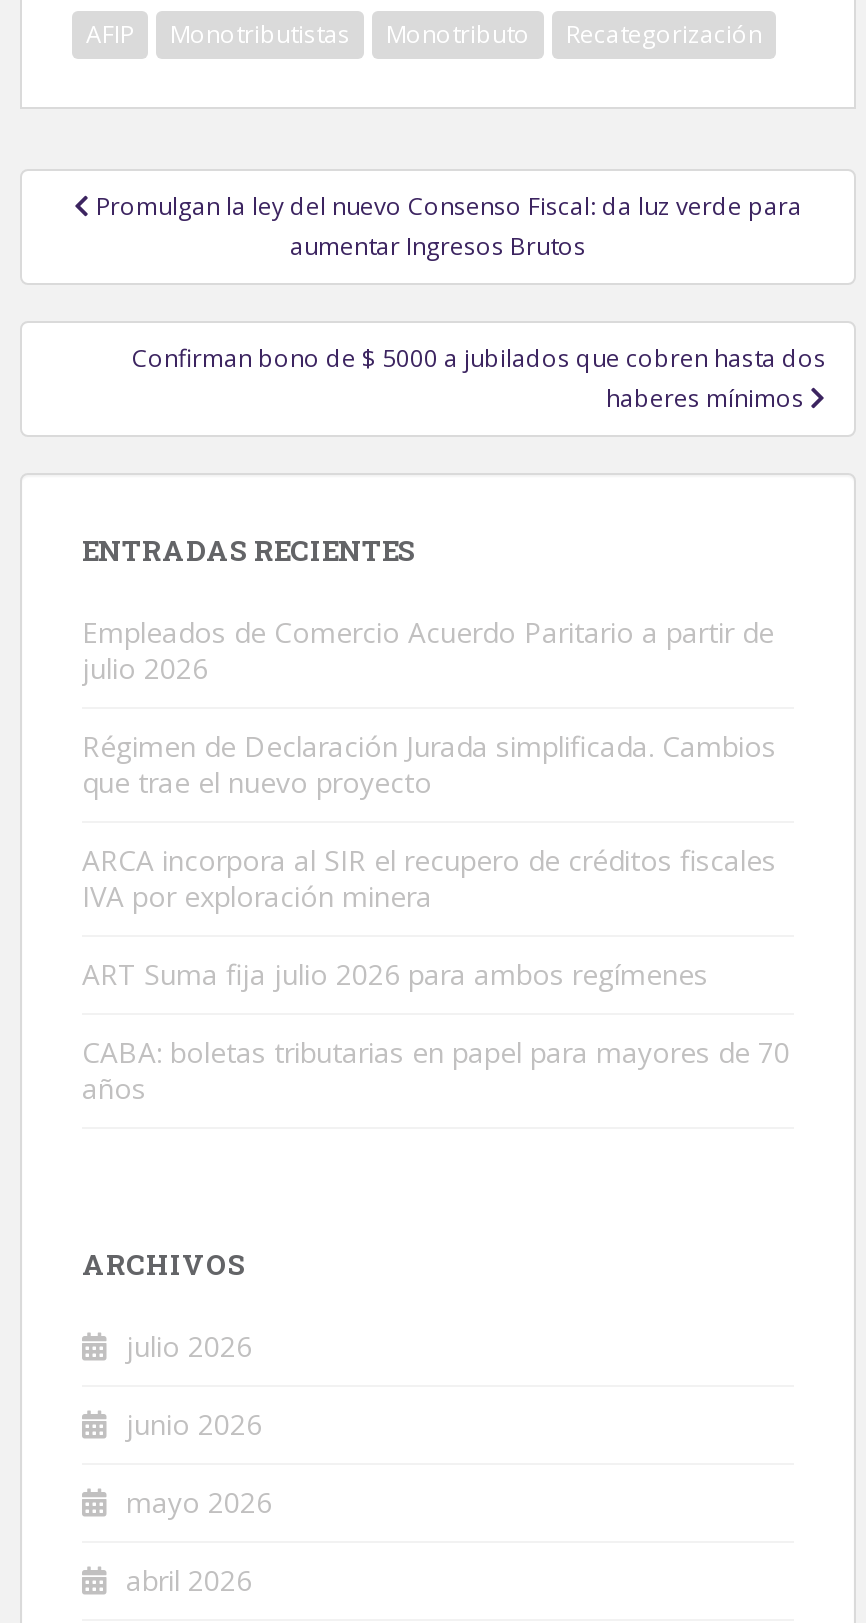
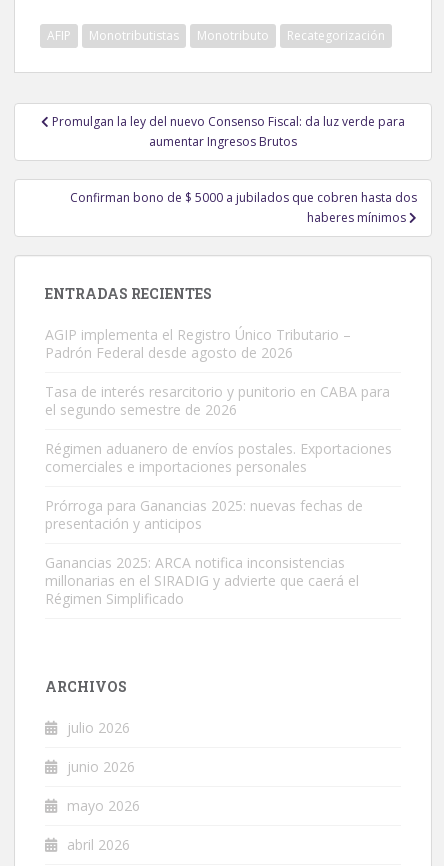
[82,612,774,686] Empleados de Comercio Acuerdo Paritario a partir de | julio 2026 -> [45,325,351,362] AGIP implementa el Registro Único Tributario – | Padrón Federal desde agosto de 2026
[82,726,776,800] Régimen de Declaración Jurada simplificada. Cambios | que trae el nuevo proyecto -> [45,382,390,419] Tasa de interés resarcitorio y punitorio en CABA para | el segundo semestre de 2026
[82,840,776,914] ARCA incorpora al SIR el recupero de créditos fiscales | IVA por exploración minera -> [45,439,392,476] Régimen aduanero de envíos postales. Exportaciones | comerciales e importaciones personales
[82,954,708,992] ART Suma fija julio 2026 para ambos regímenes -> [45,496,363,533] Prórroga para Ganancias 2025: nuevas fechas de | presentación y anticipos
[82,1032,790,1106] CABA: boletas tributarias en papel para mayores de 70 | años -> [45,553,359,608] Ganancias 2025: ARCA notifica inconsistencias | millonarias en el SIRADIG y advierte que caerá el | Régimen Simplificado

